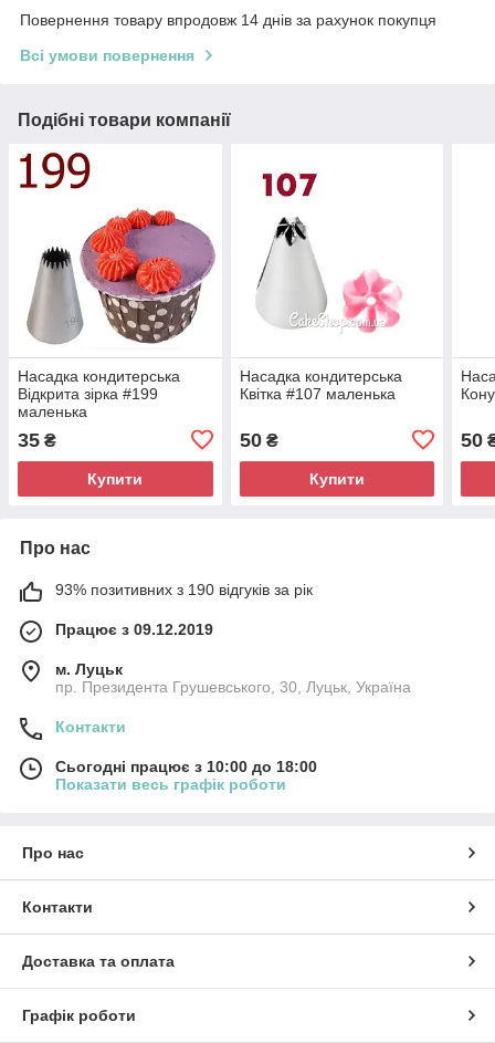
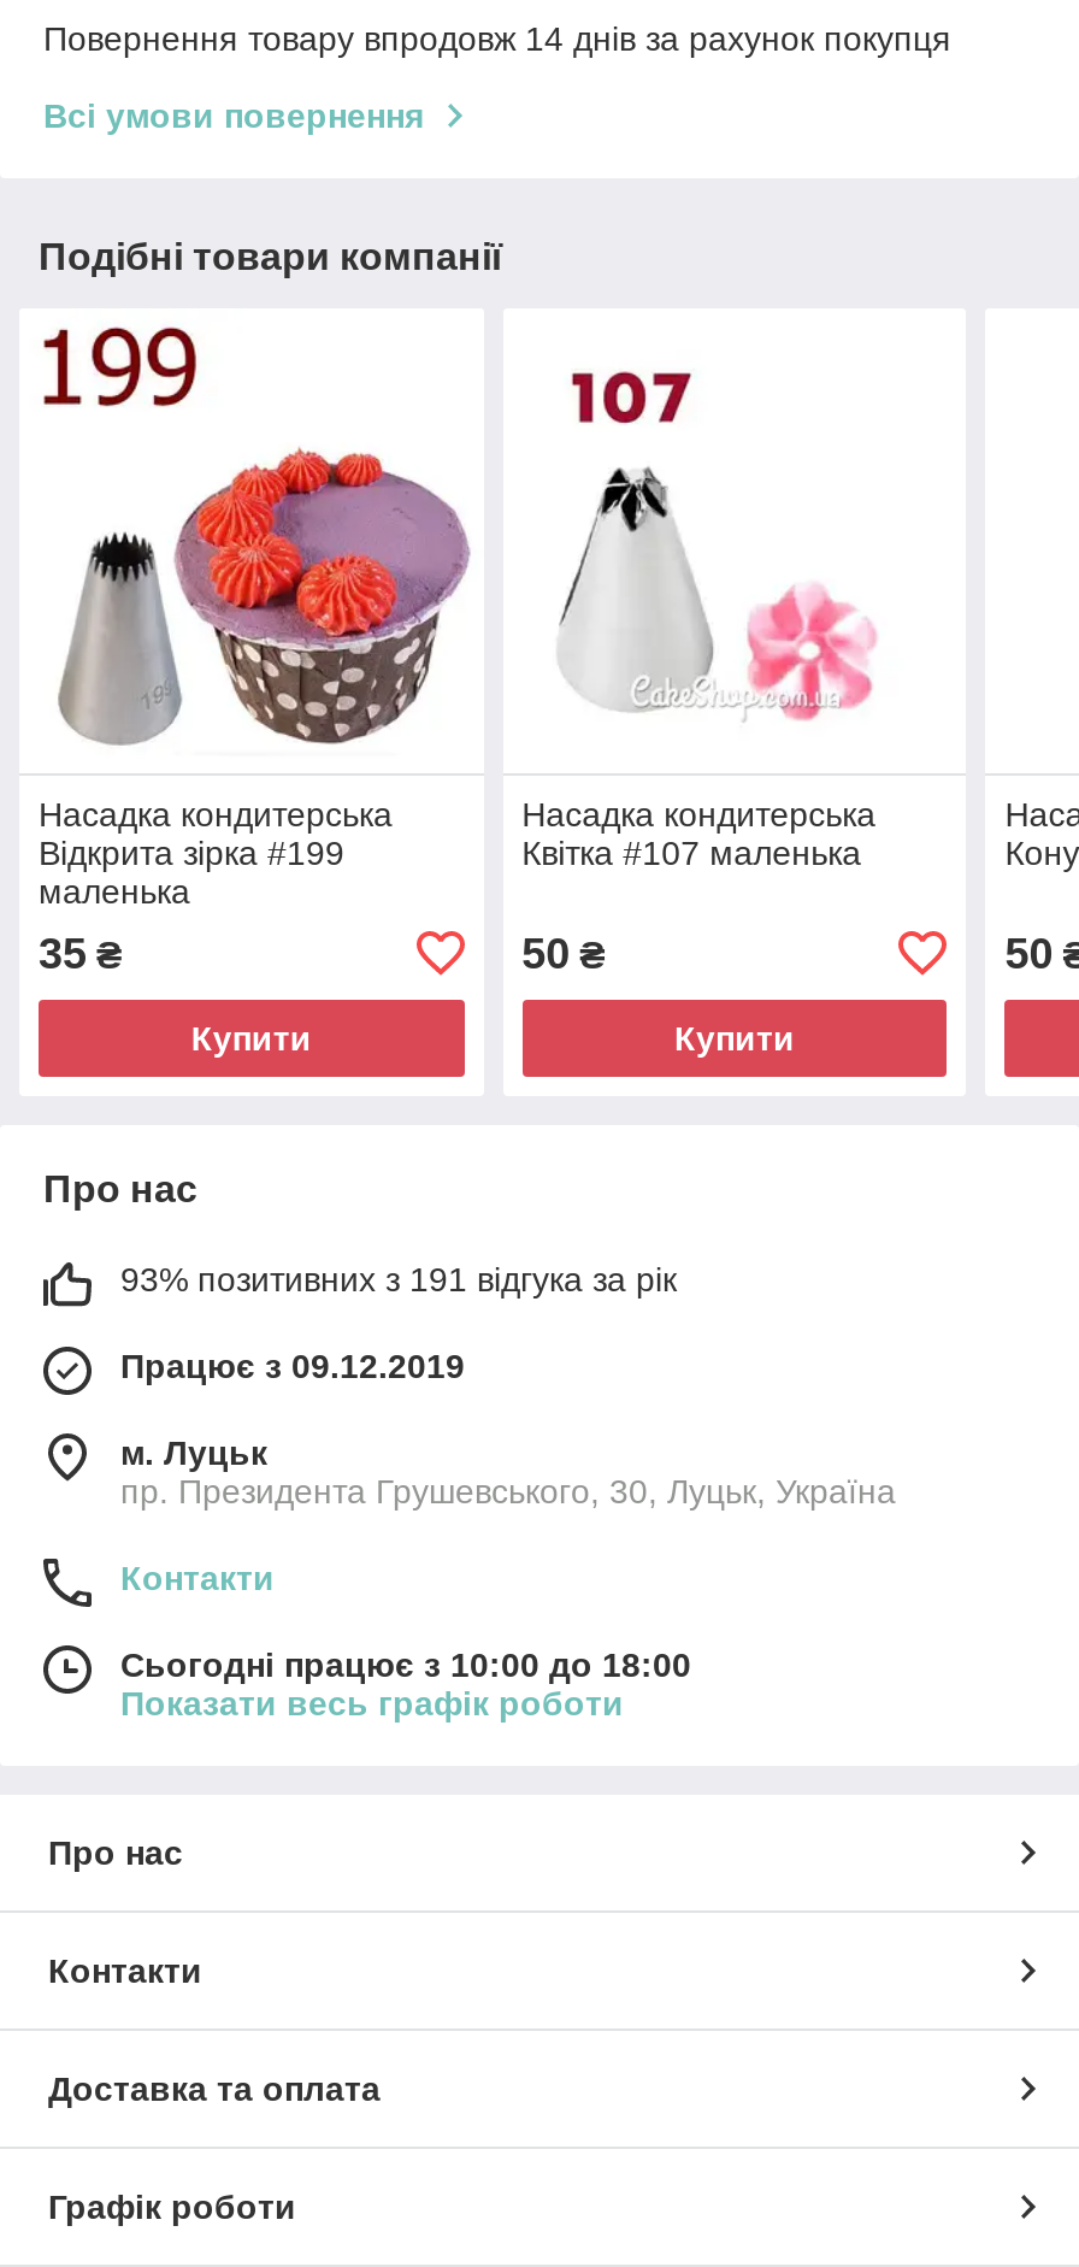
[55,580,313,598] 93% позитивних з 190 відгуків за рік -> [120,1259,677,1298] 93% позитивних з 191 відгука за рік

